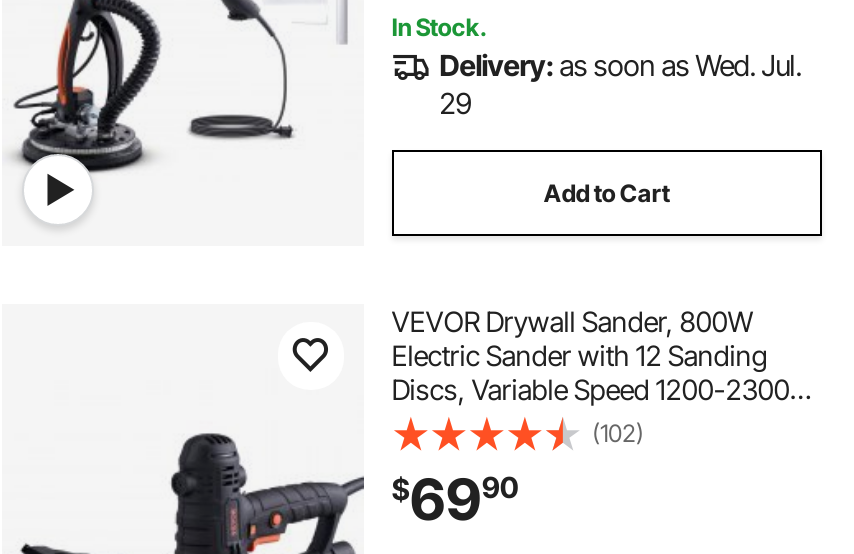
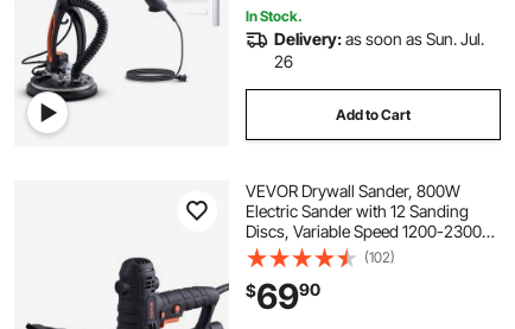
[439,48,801,82] Delivery: as soon as Wed. Jul. -> [274,28,484,49] Delivery: as soon as Sun. Jul.
[439,86,471,120] 29 -> [274,51,293,71] 26

